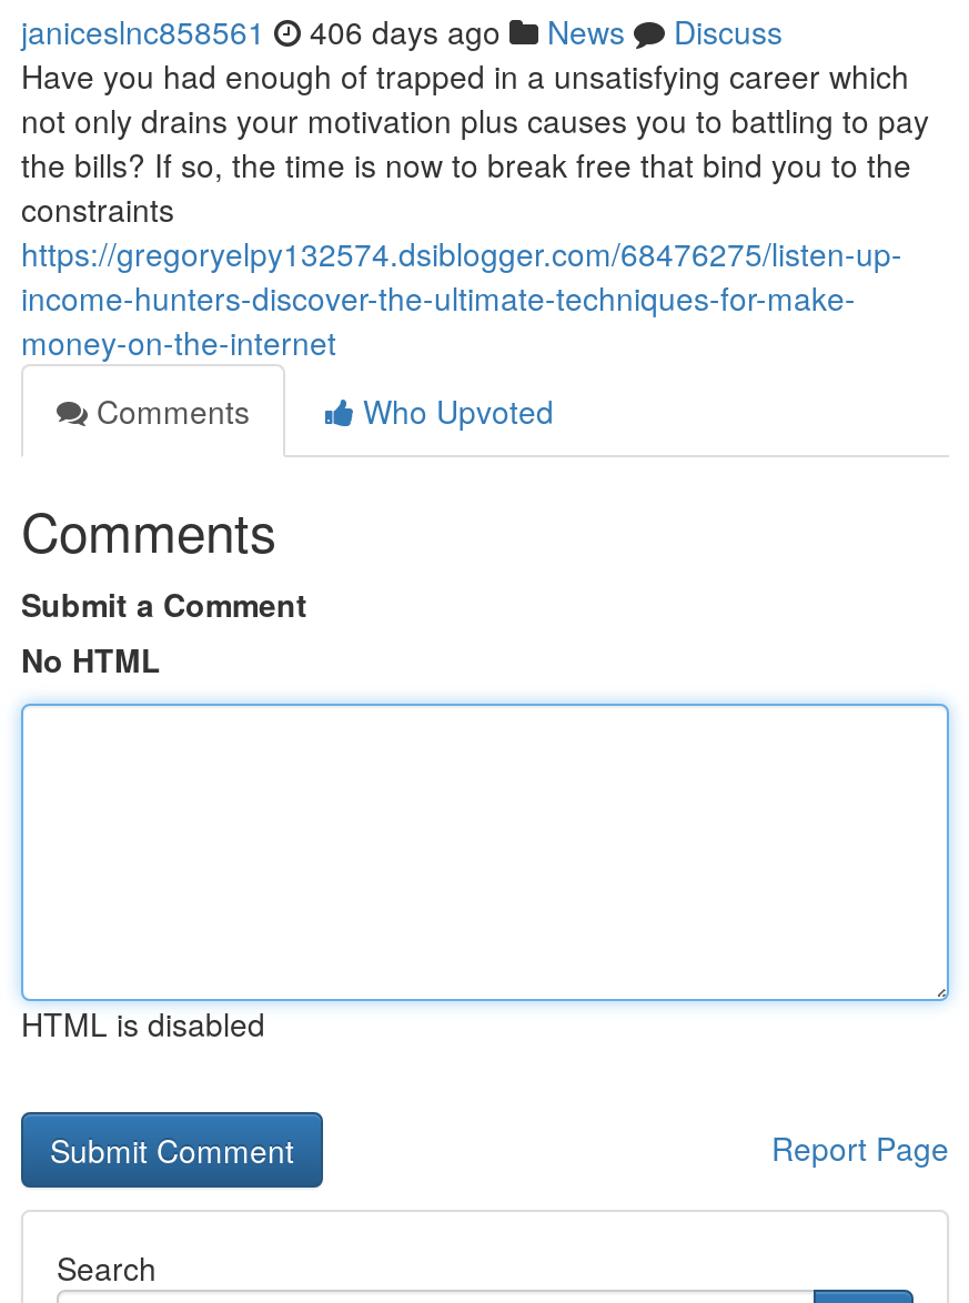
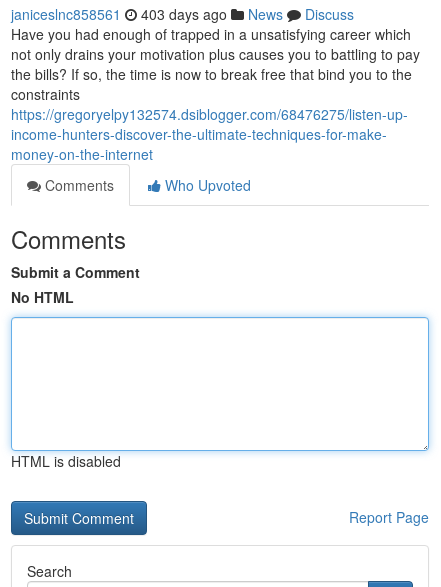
[21,9,783,53] janiceslnc858561 406 days ago News Discuss -> [11,4,354,24] janiceslnc858561 403 days ago News Discuss

